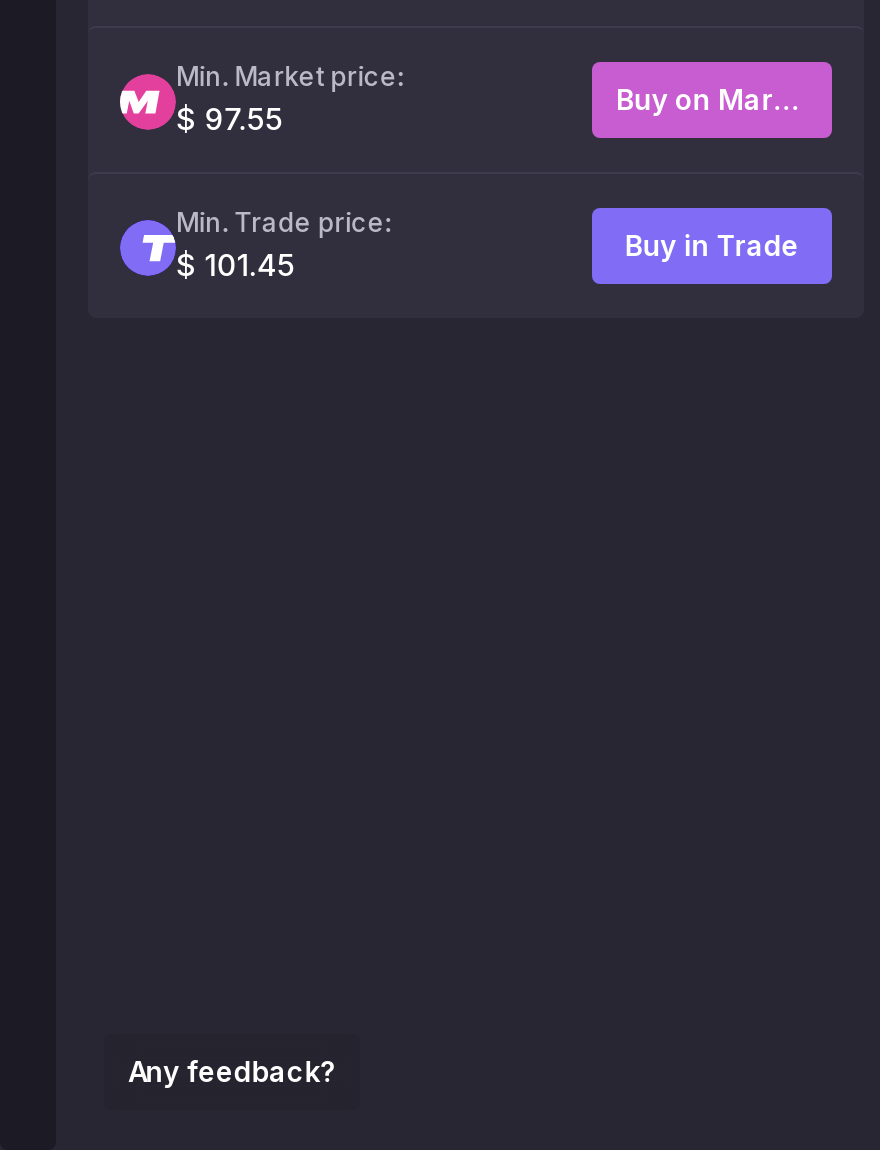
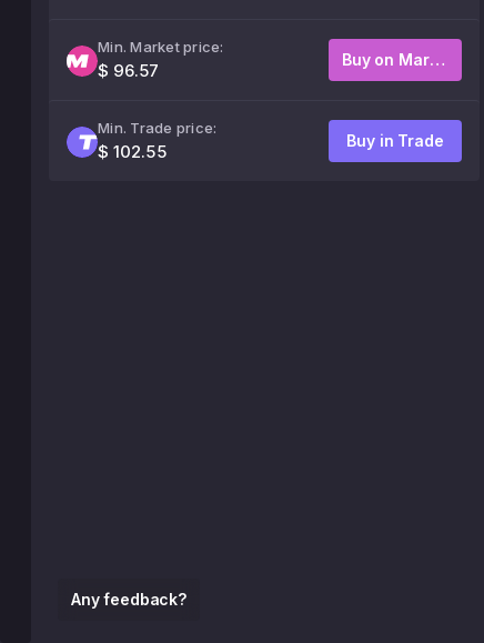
[176,100,283,138] $ 97.55 -> [98,60,159,81] $ 96.57
[176,246,295,284] $ 101.45 -> [98,141,166,162] $ 102.55

